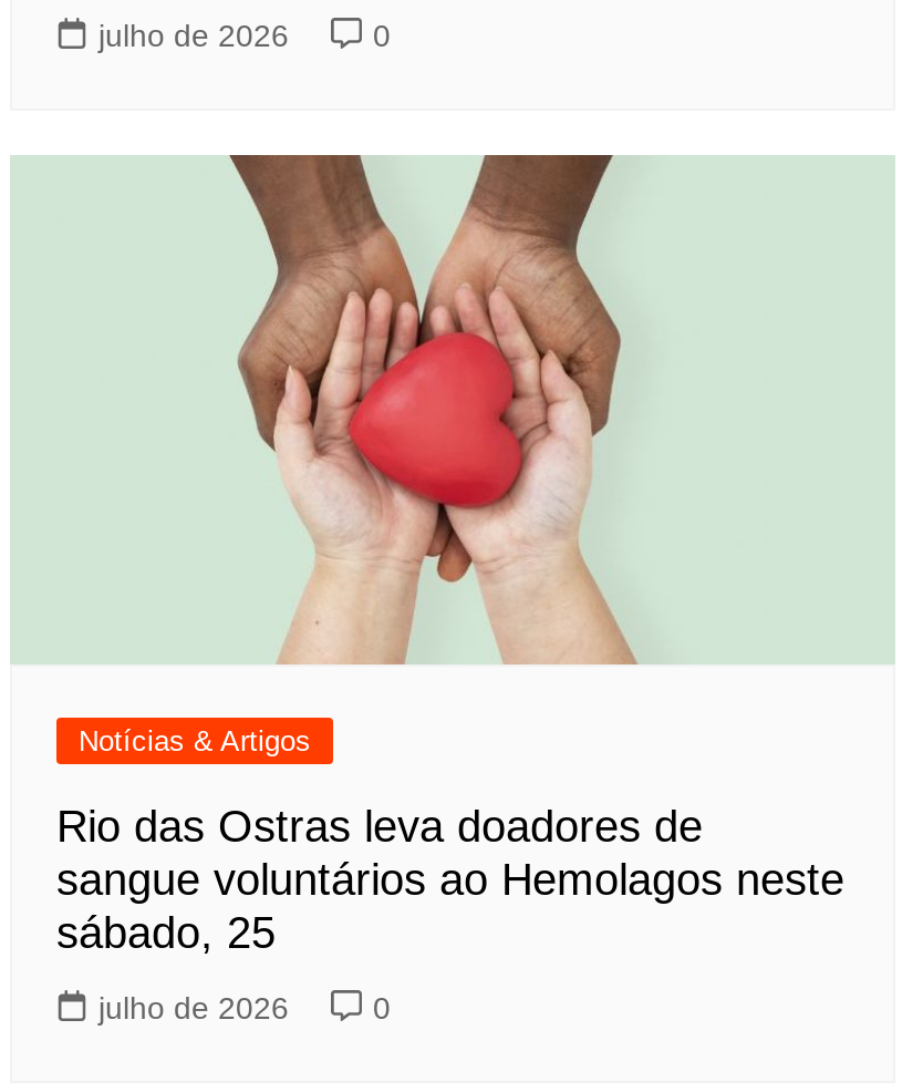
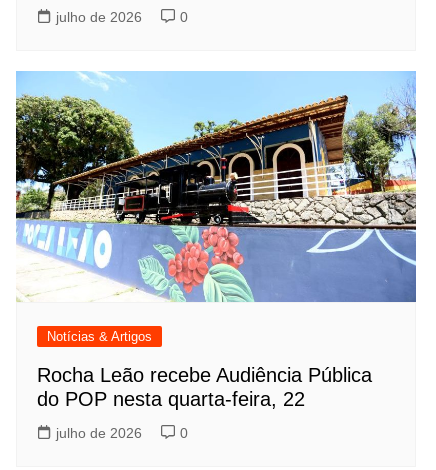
[10,153,895,667] [image] -> [15,71,417,303] [image]
[56,803,844,958] Rio das Ostras leva doadores de | sangue voluntários ao Hemolagos neste | sábado, 25 -> [37,364,372,410] Rocha Leão recebe Audiência Pública | do POP nesta quarta-feira, 22

